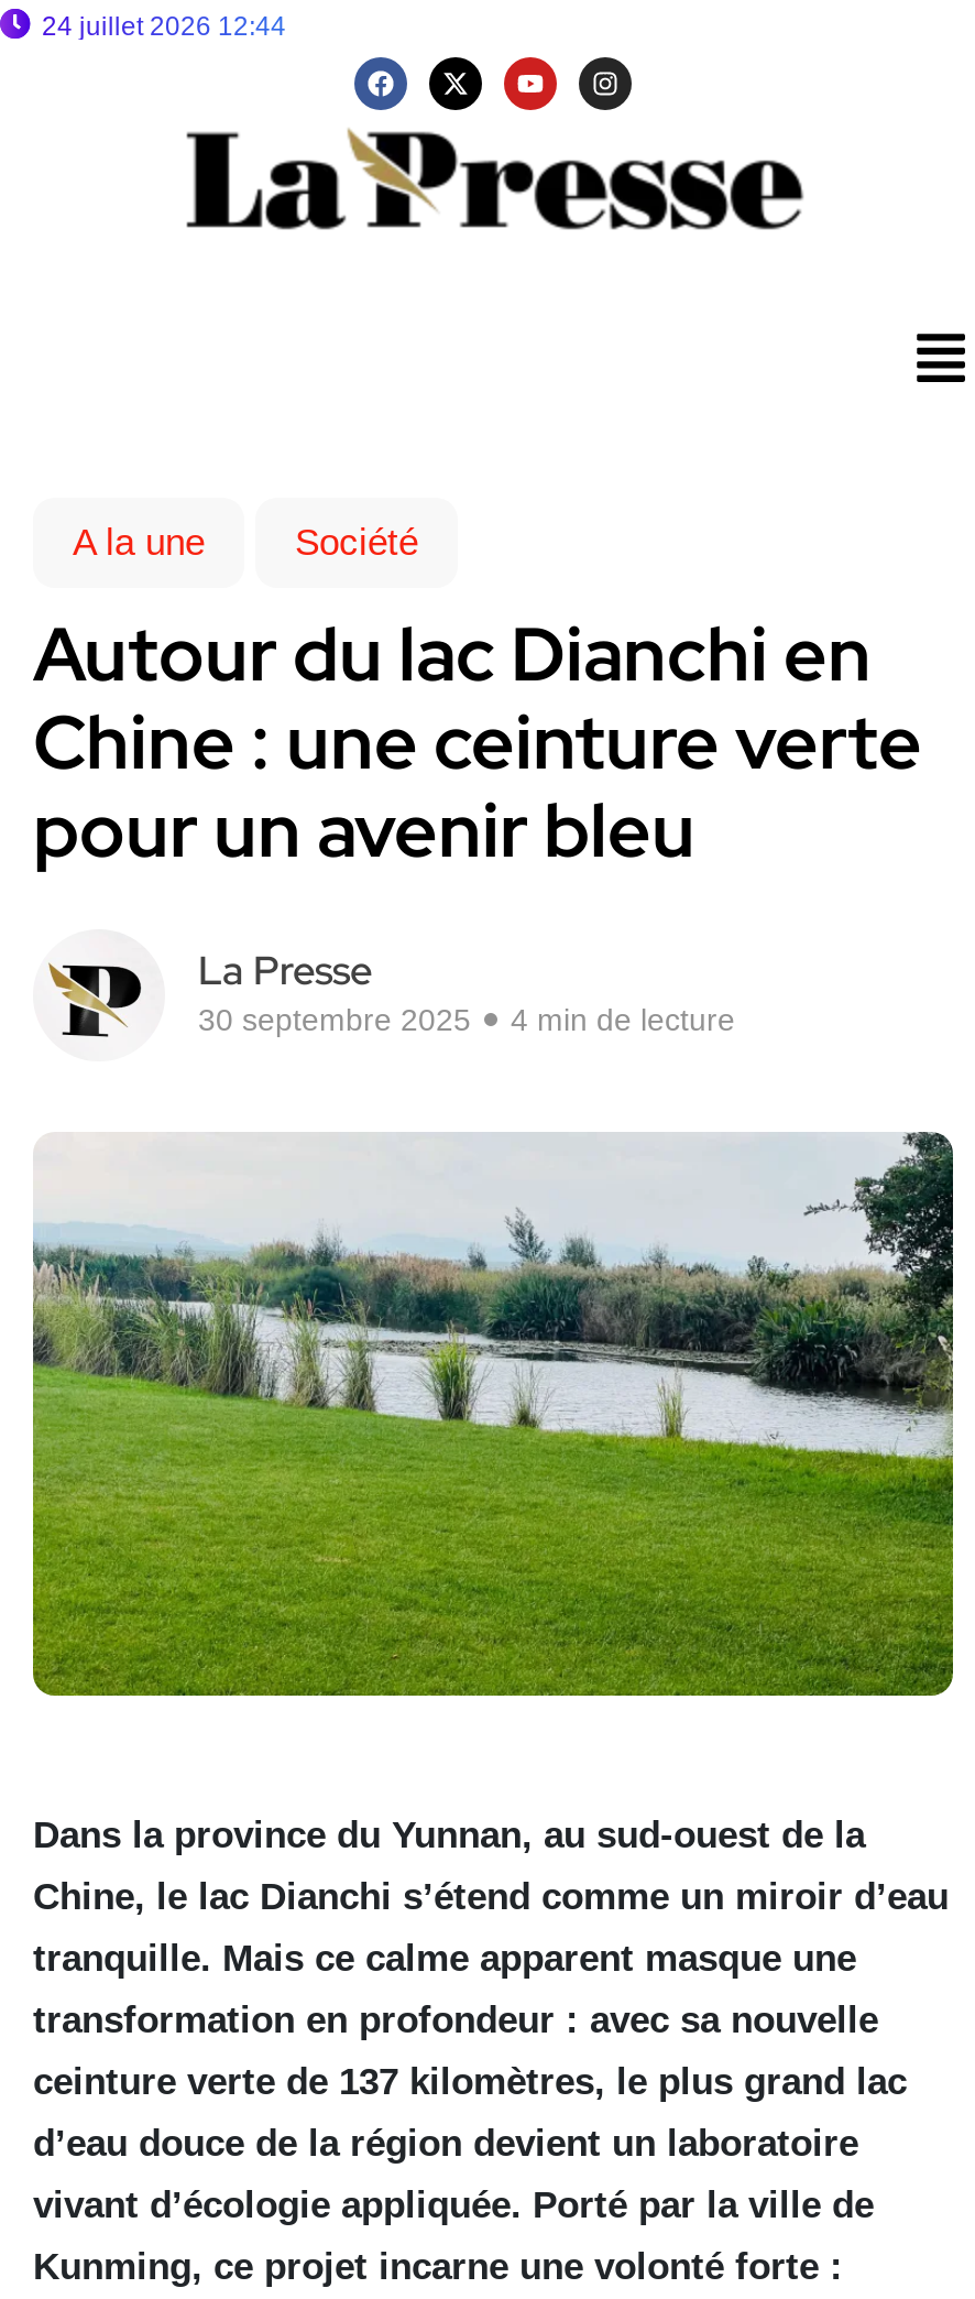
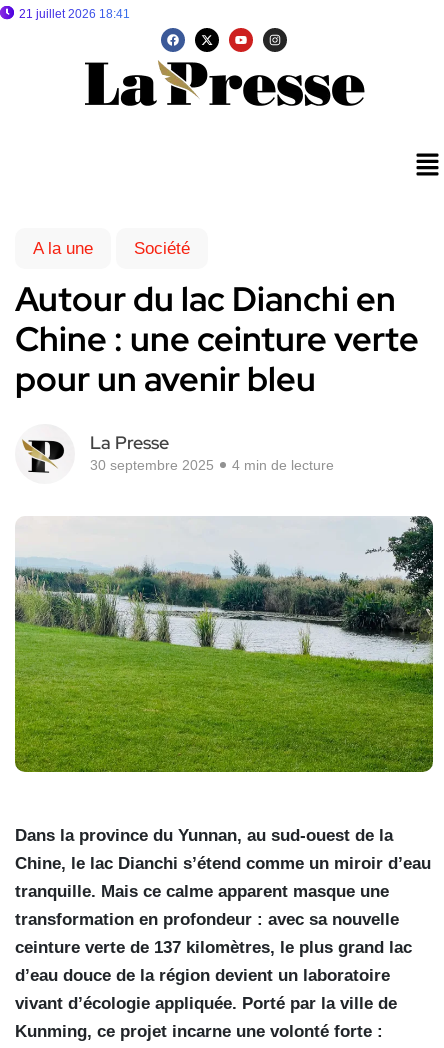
[42,11,286,42] 24 juillet 2026 12:44 -> [19,7,130,21] 21 juillet 2026 18:41

